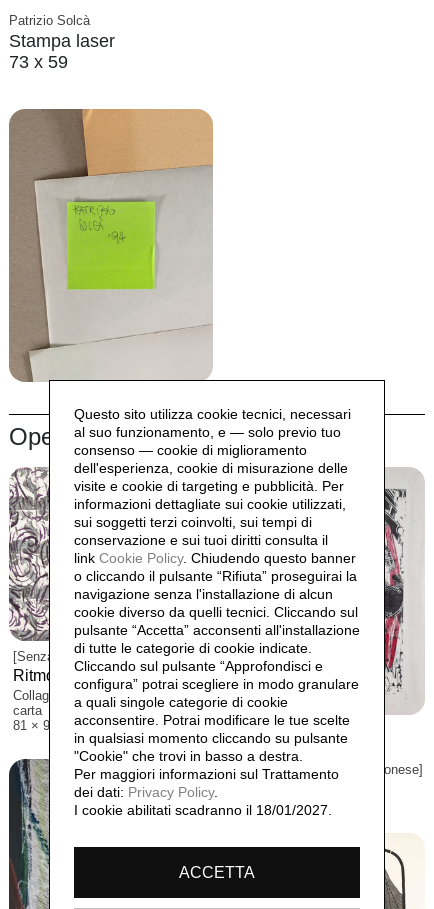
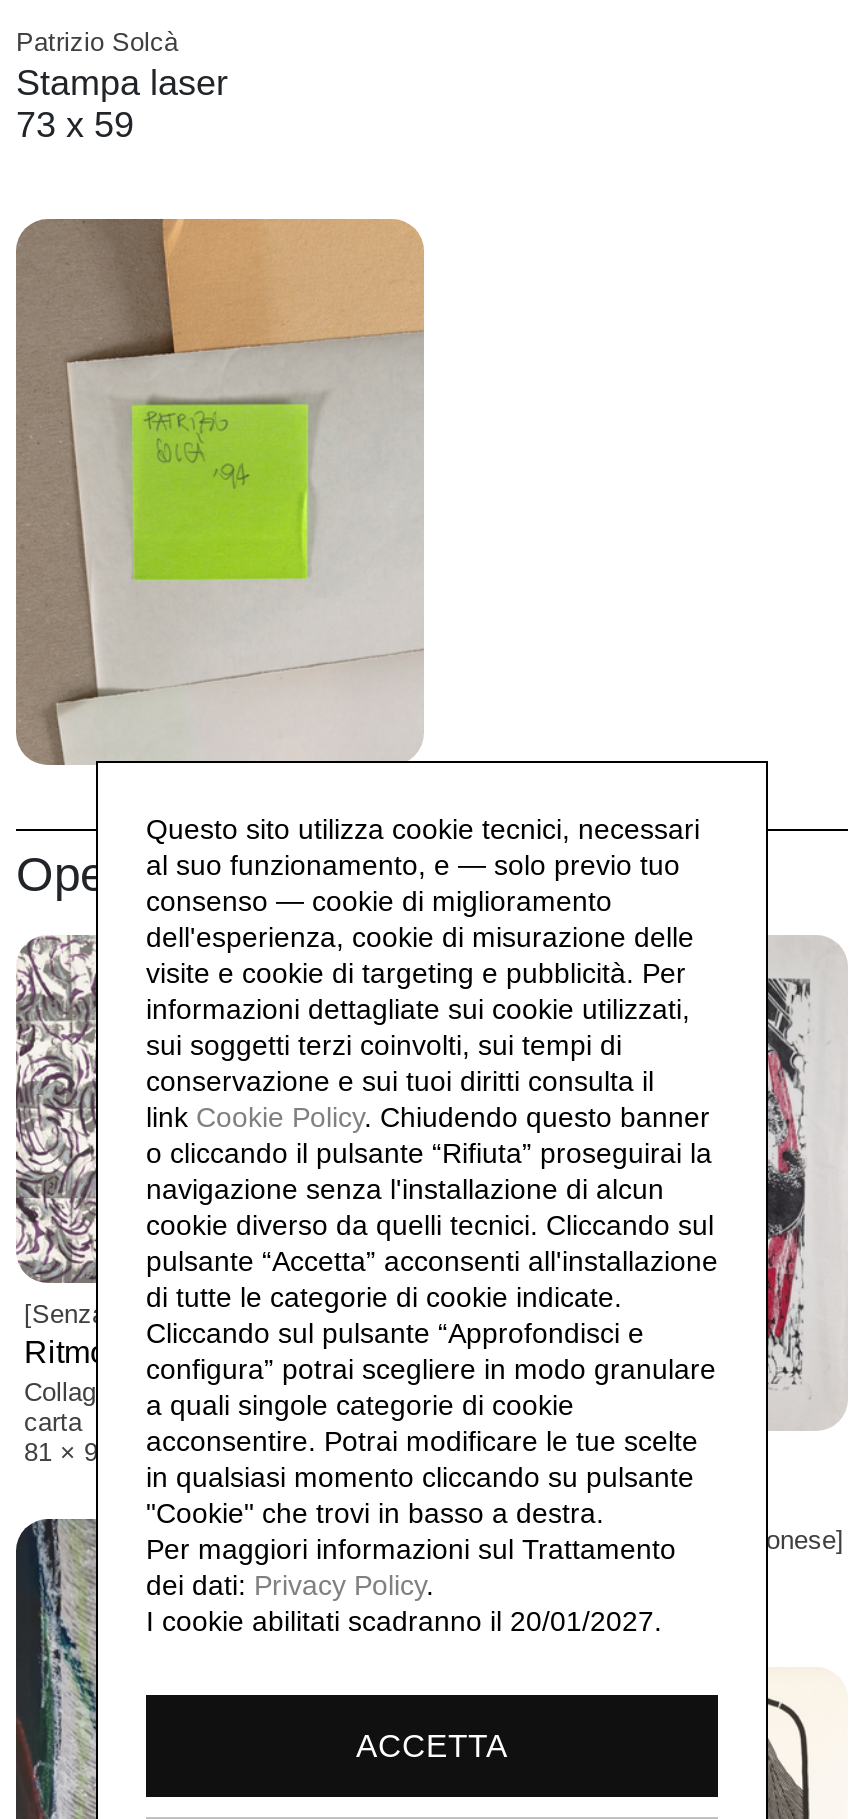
[74,802,332,818] I cookie abilitati scadranno il 18/01/2027. -> [146,1605,662,1637] I cookie abilitati scadranno il 20/01/2027.

